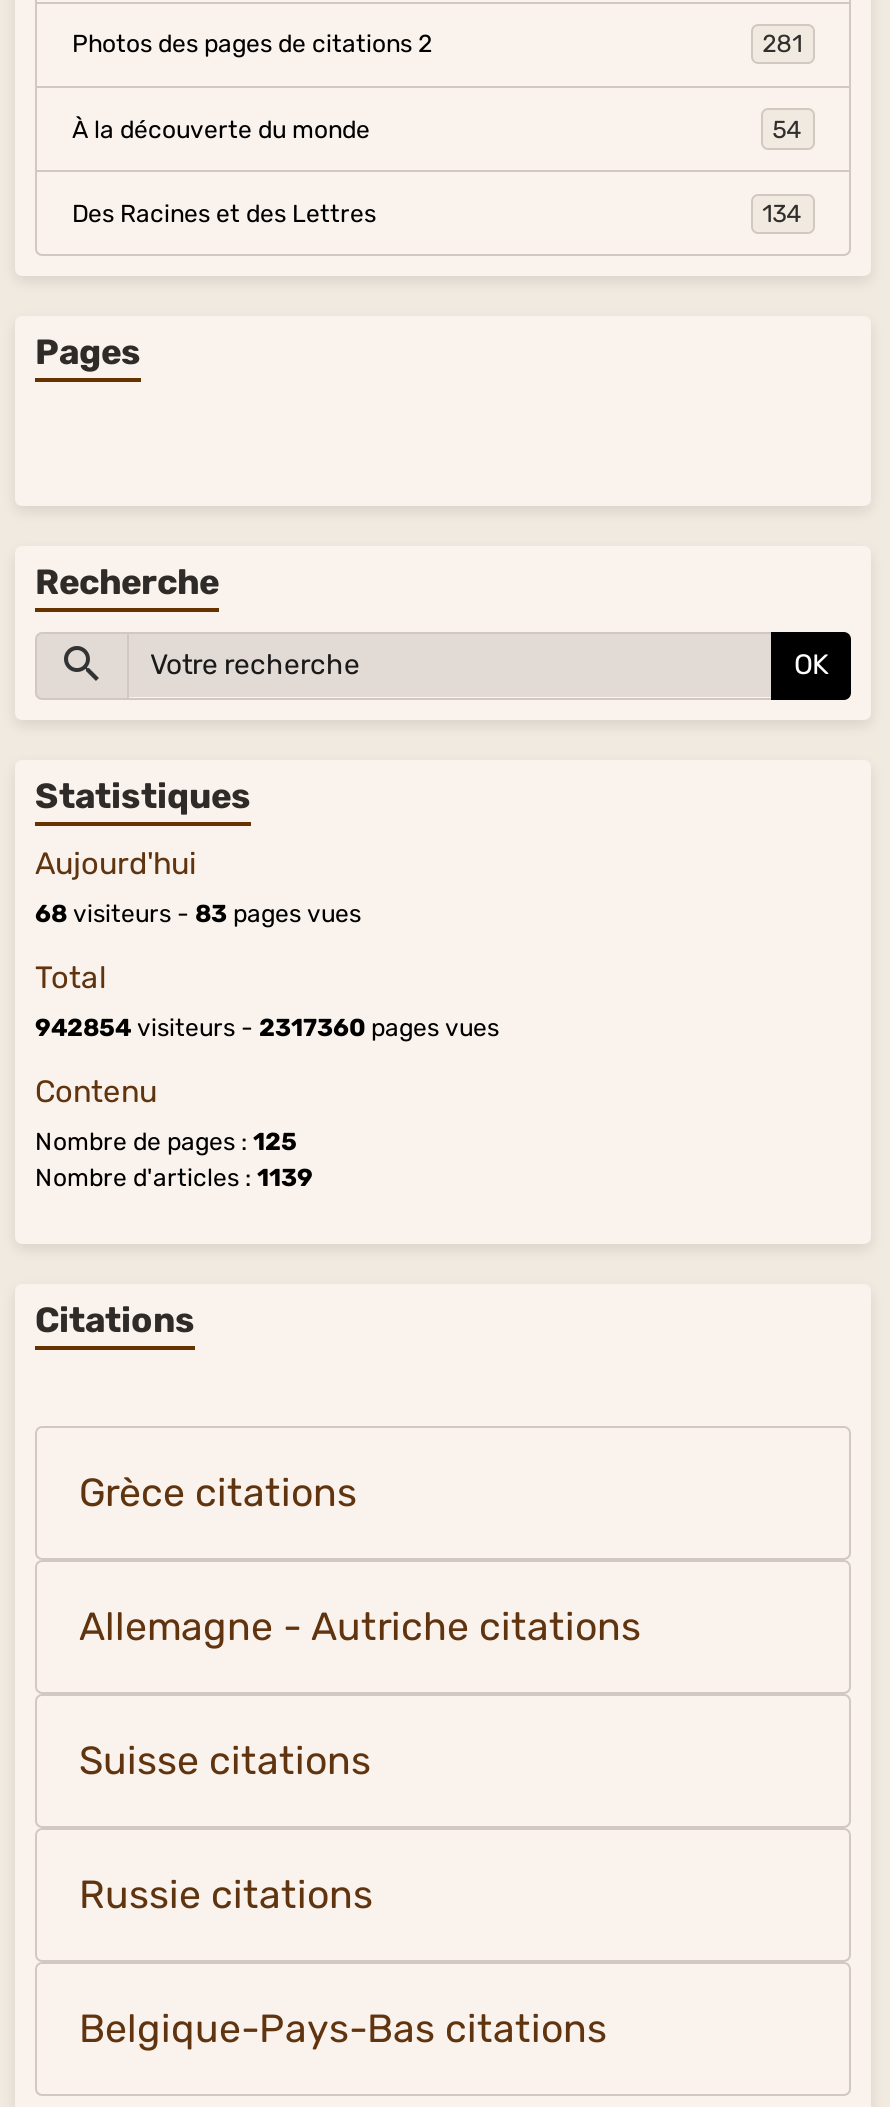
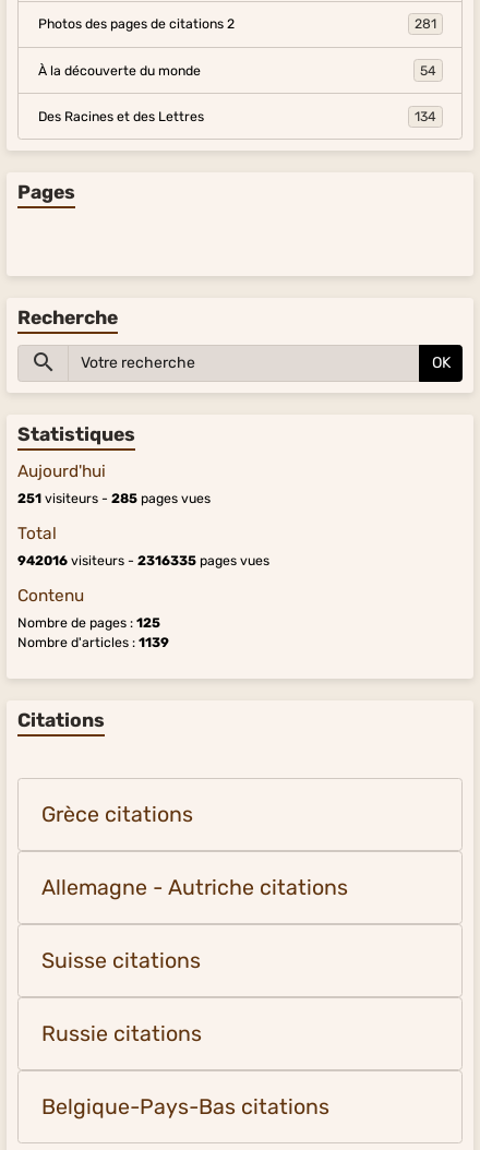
[35,899,361,927] 68 visiteurs - 83 pages vues -> [17,491,211,506] 251 visiteurs - 285 pages vues
[35,1013,499,1041] 942854 visiteurs - 2317360 pages vues -> [17,553,269,568] 942016 visiteurs - 2316335 pages vues

